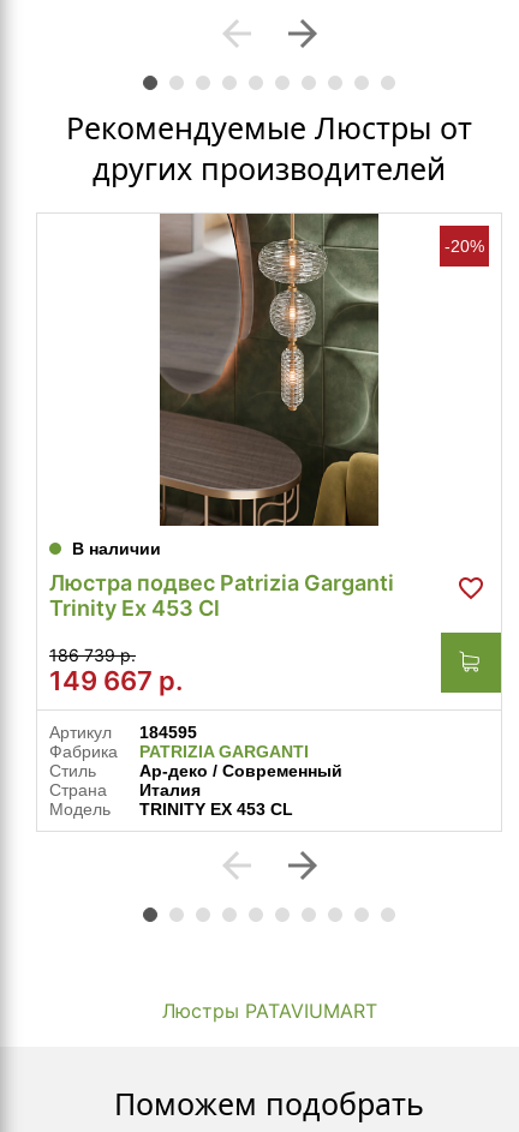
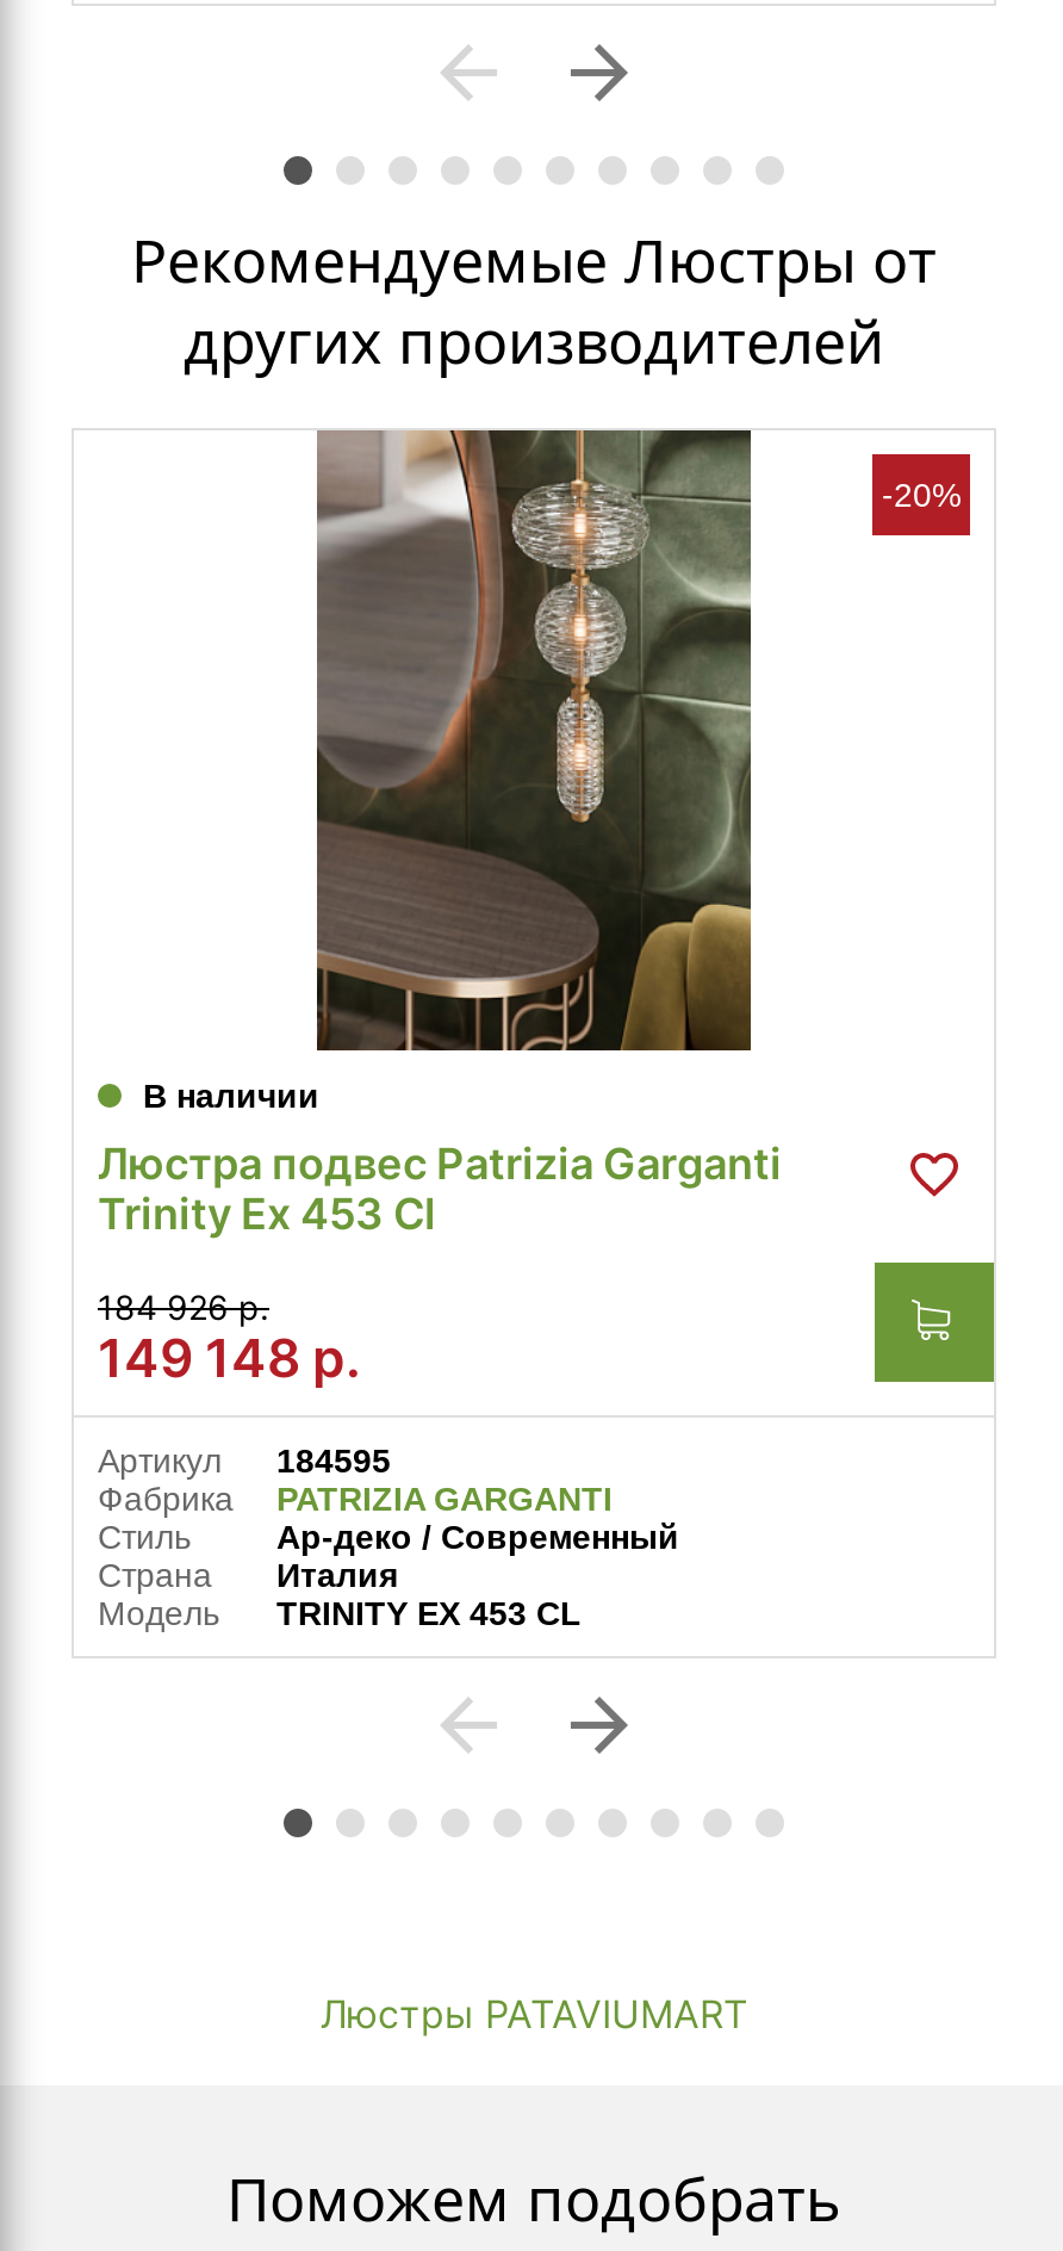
[49,644,136,665] 186 739 р. -> [98,1286,269,1326] 184 926 р.
[49,665,183,696] 149 667 р. -> [98,1326,360,1388] 149 148 р.

